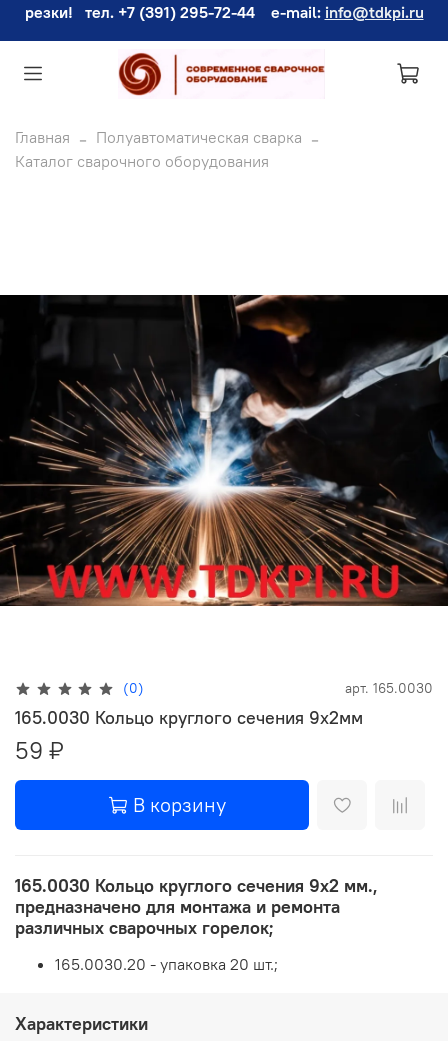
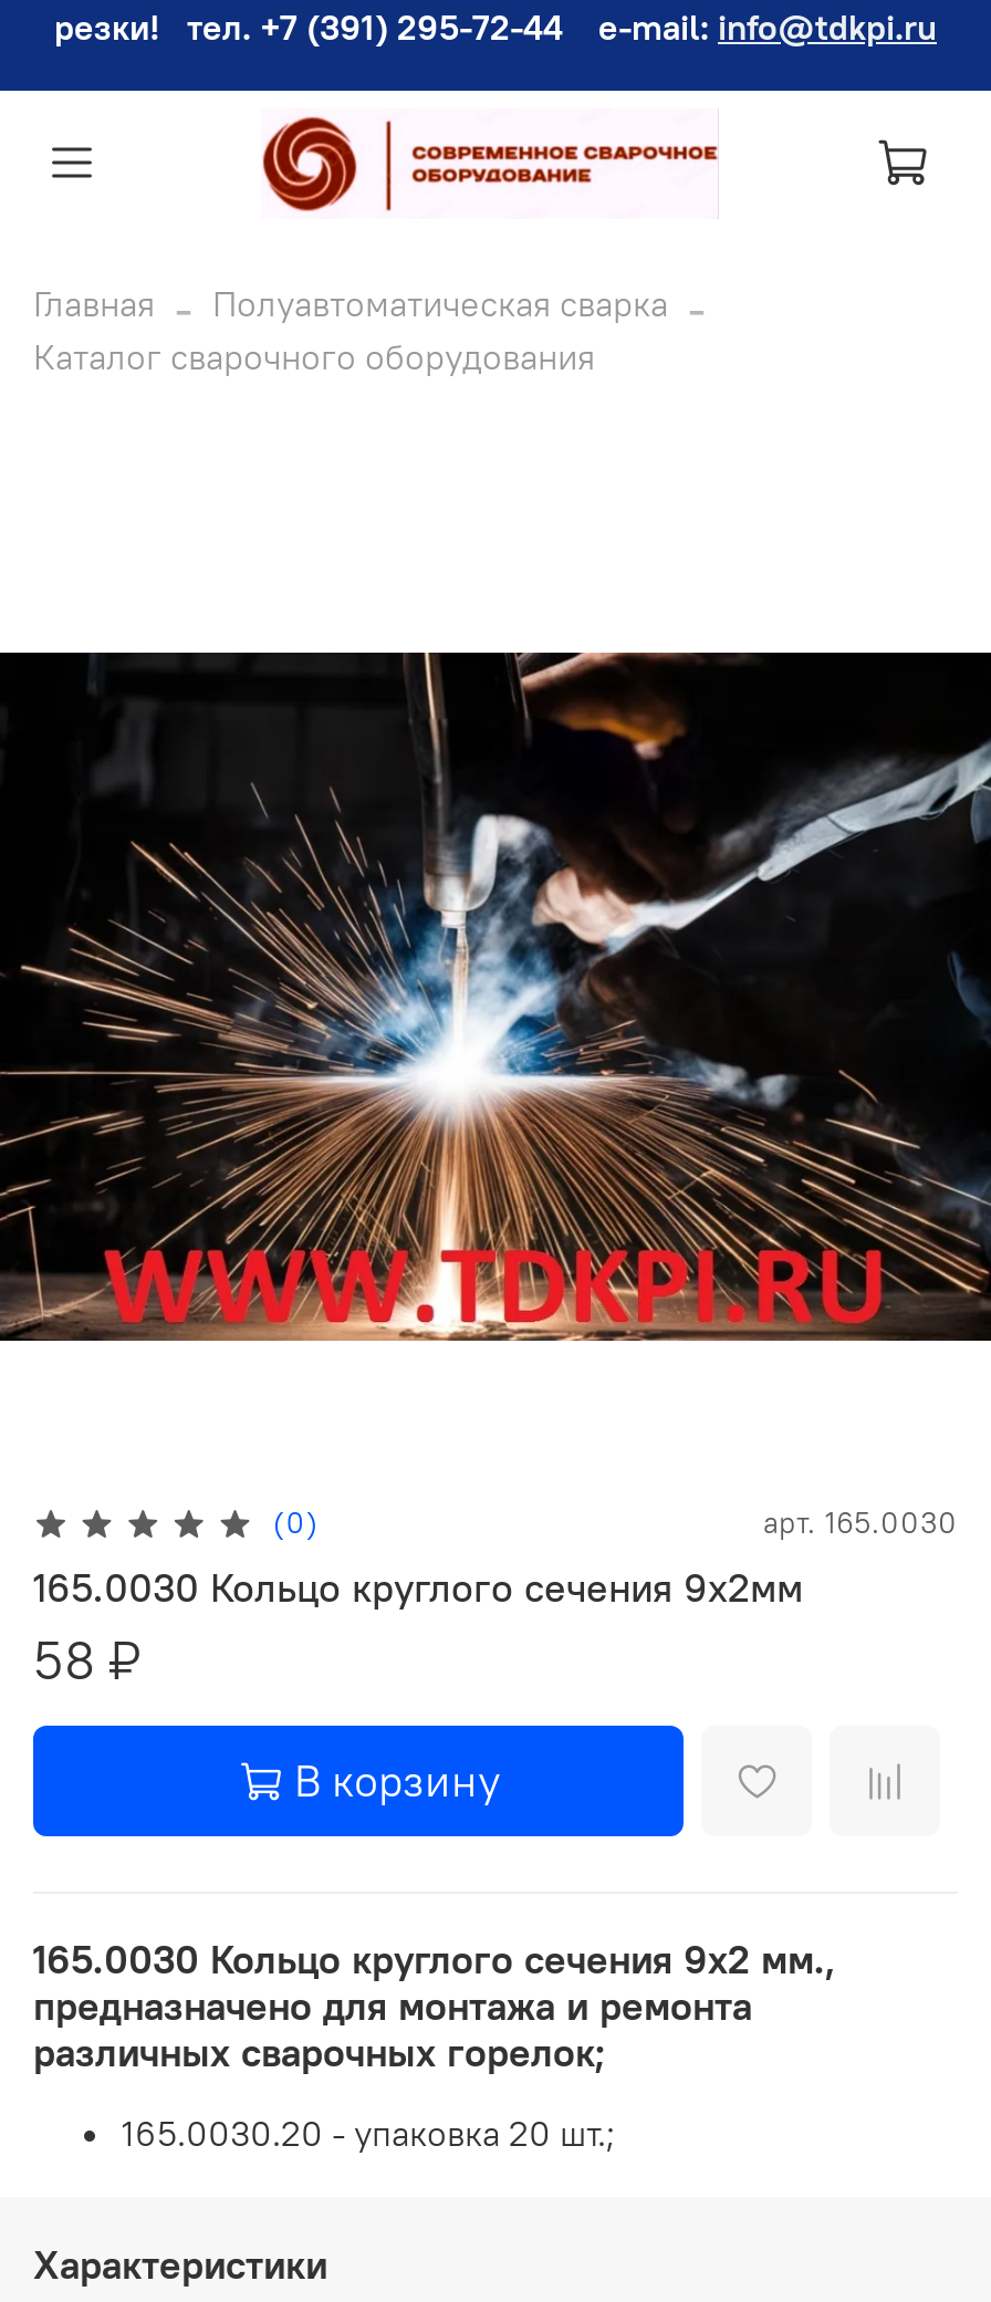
[15,734,64,764] 59 ₽ -> [33,1625,142,1691] 58 ₽

